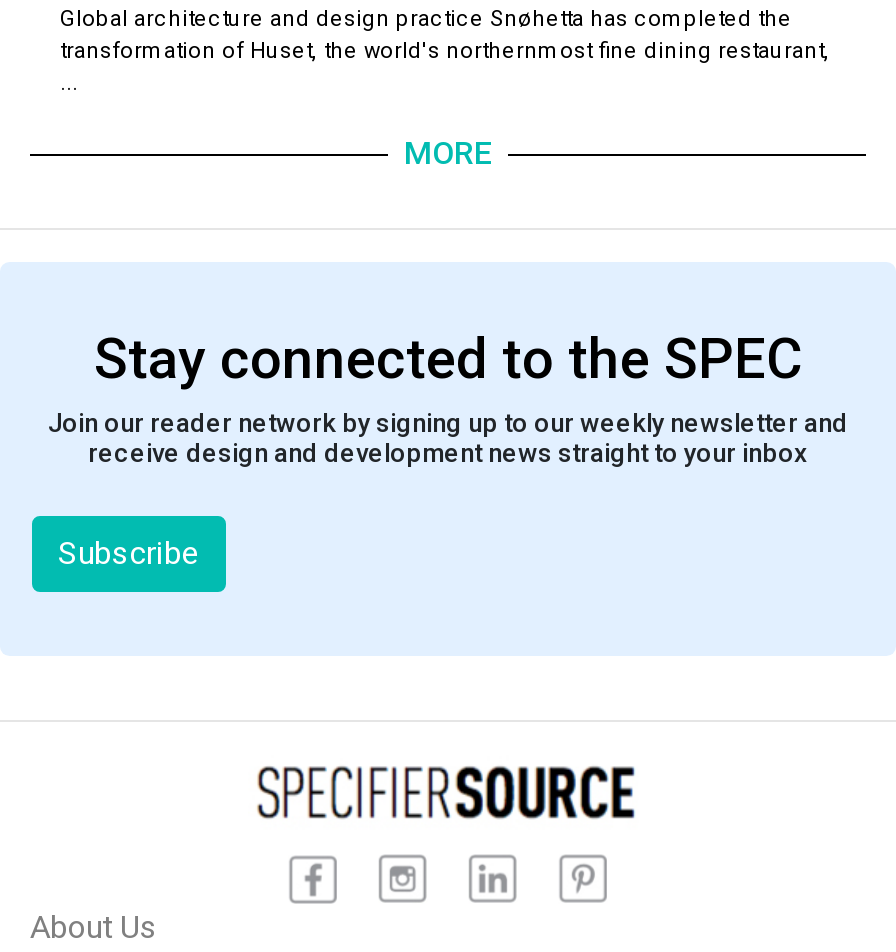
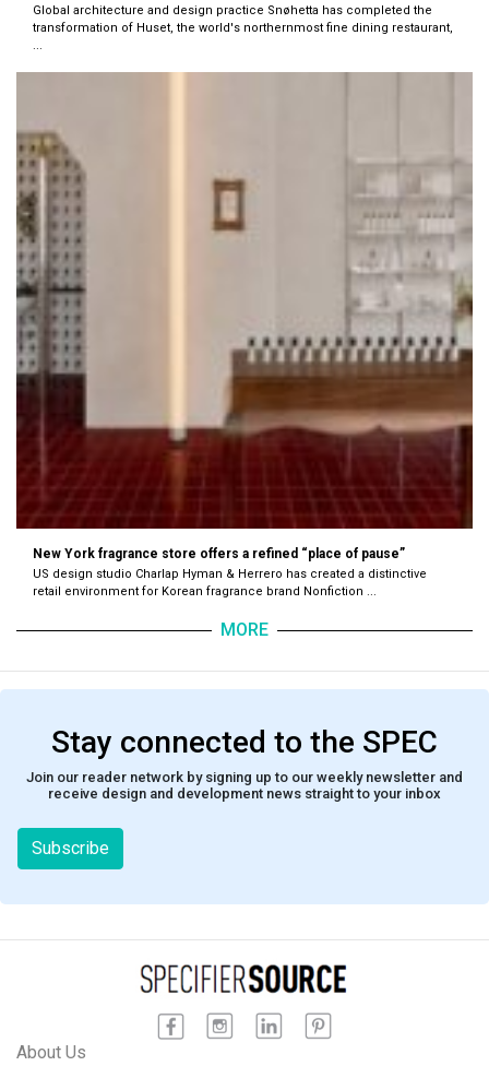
none -> [15,71,474,599] [image] | New York fragrance store offers a refined “place of pause” | US design studio Charlap Hyman & Herrero has created a distinctive | retail environment for Korean fragrance brand Nonfiction ...

